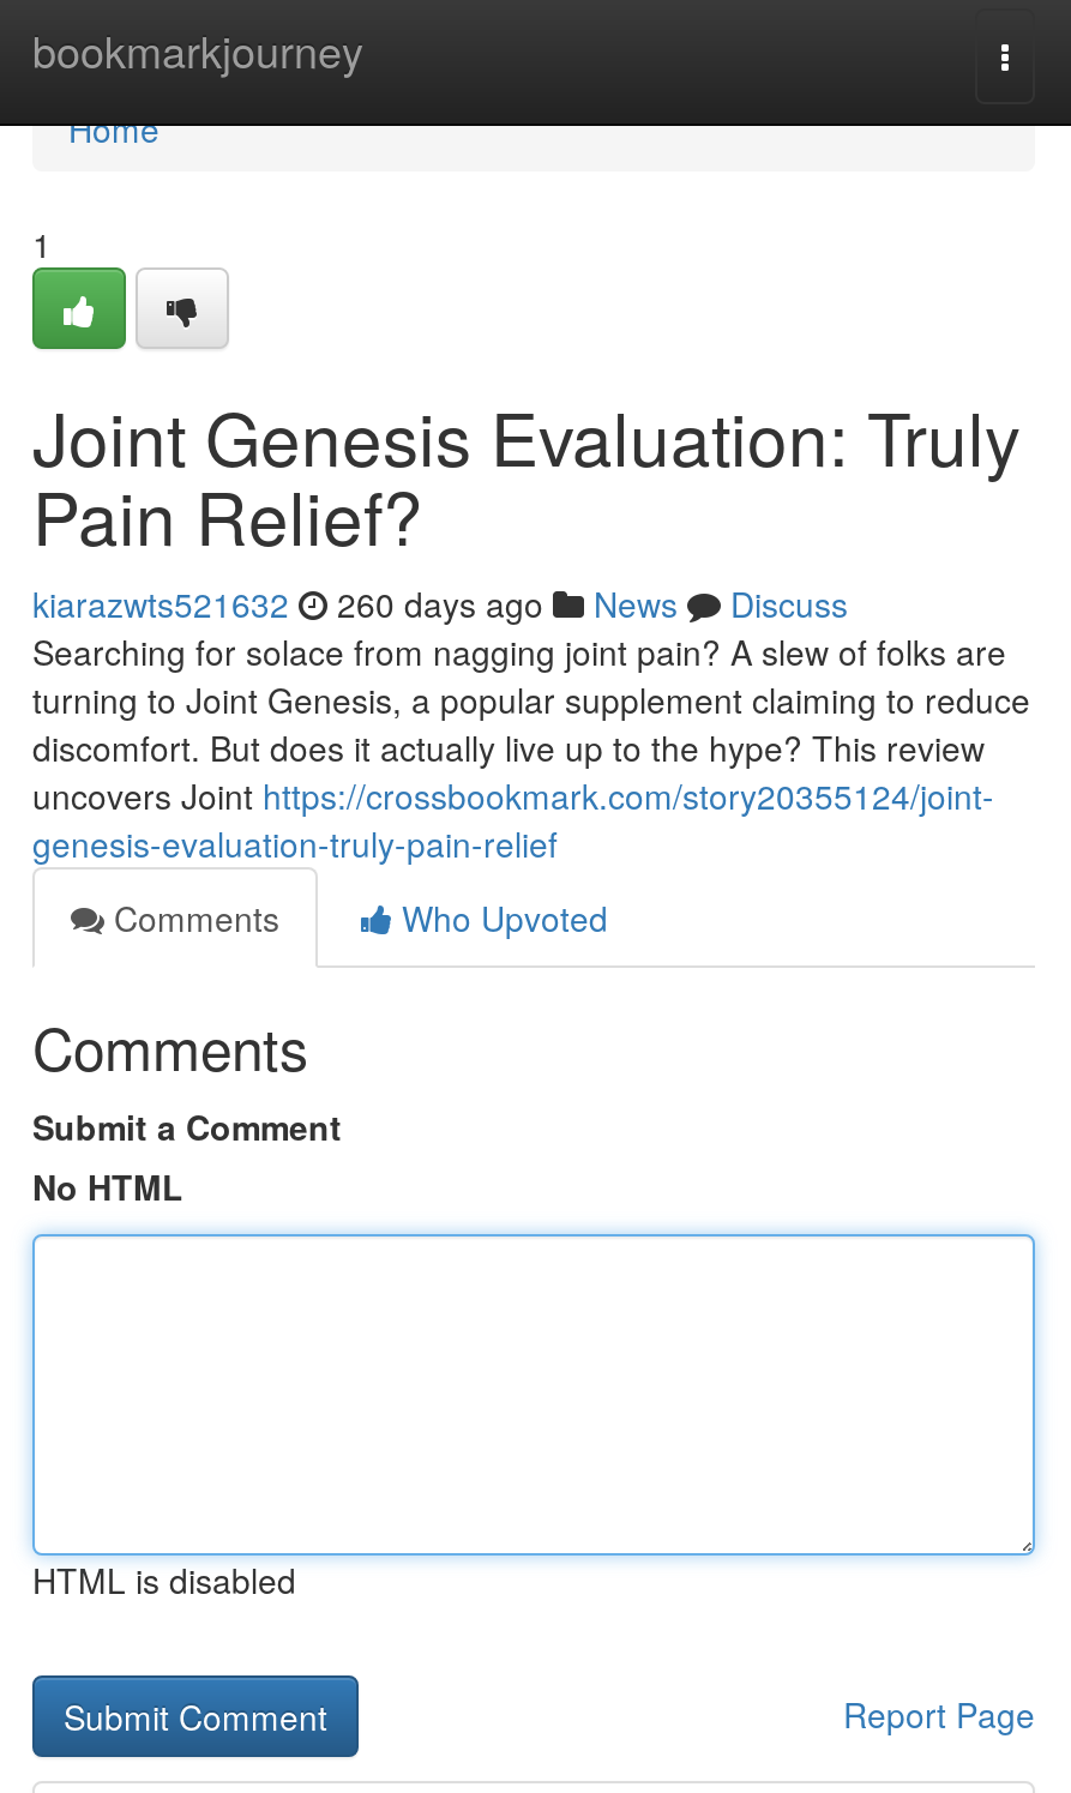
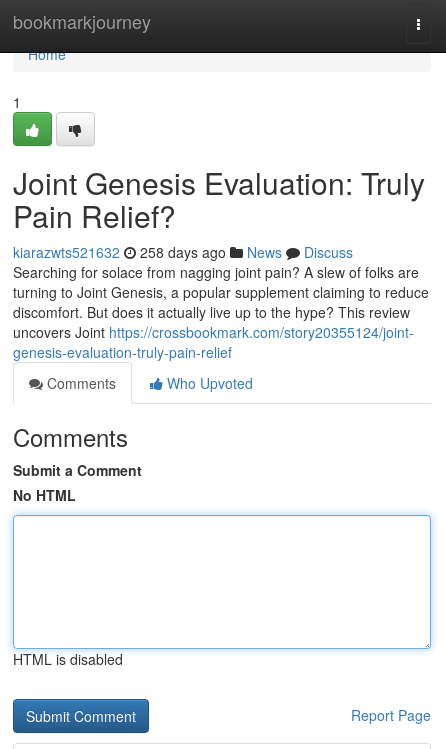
[32,579,848,627] kiarazwts521632 260 days ago News Discuss -> [13,242,353,262] kiarazwts521632 258 days ago News Discuss

